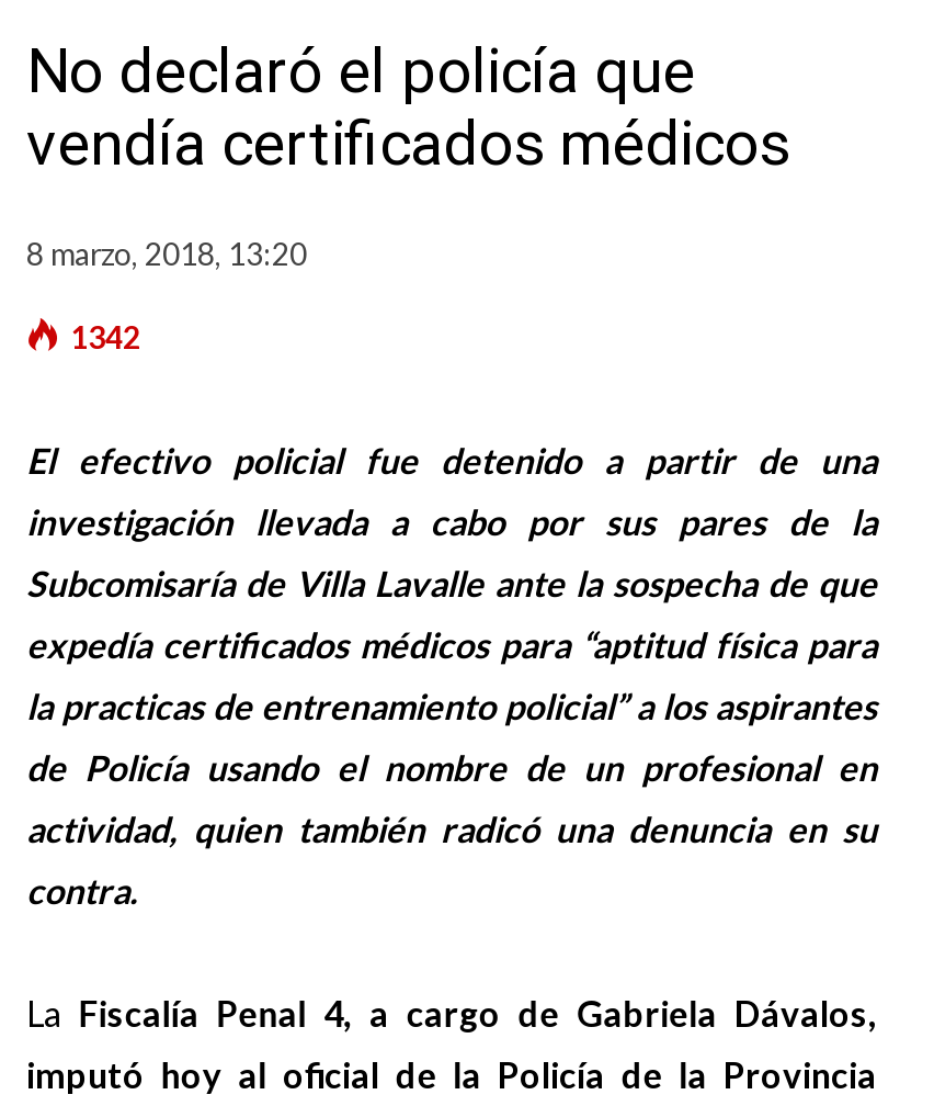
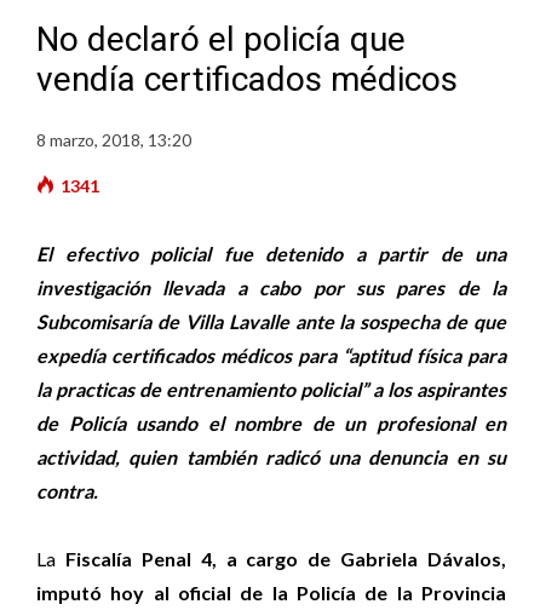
[64,318,140,356] 1342 -> [57,175,99,196] 1341

